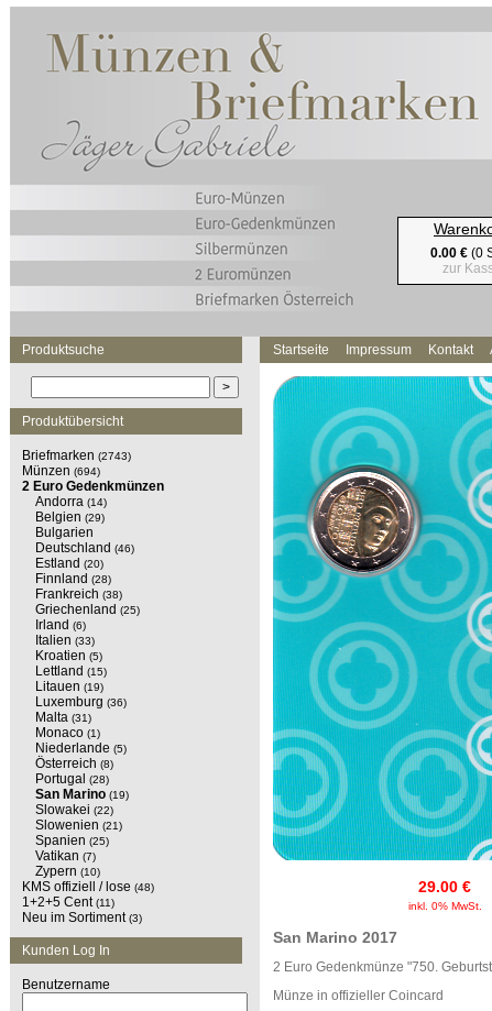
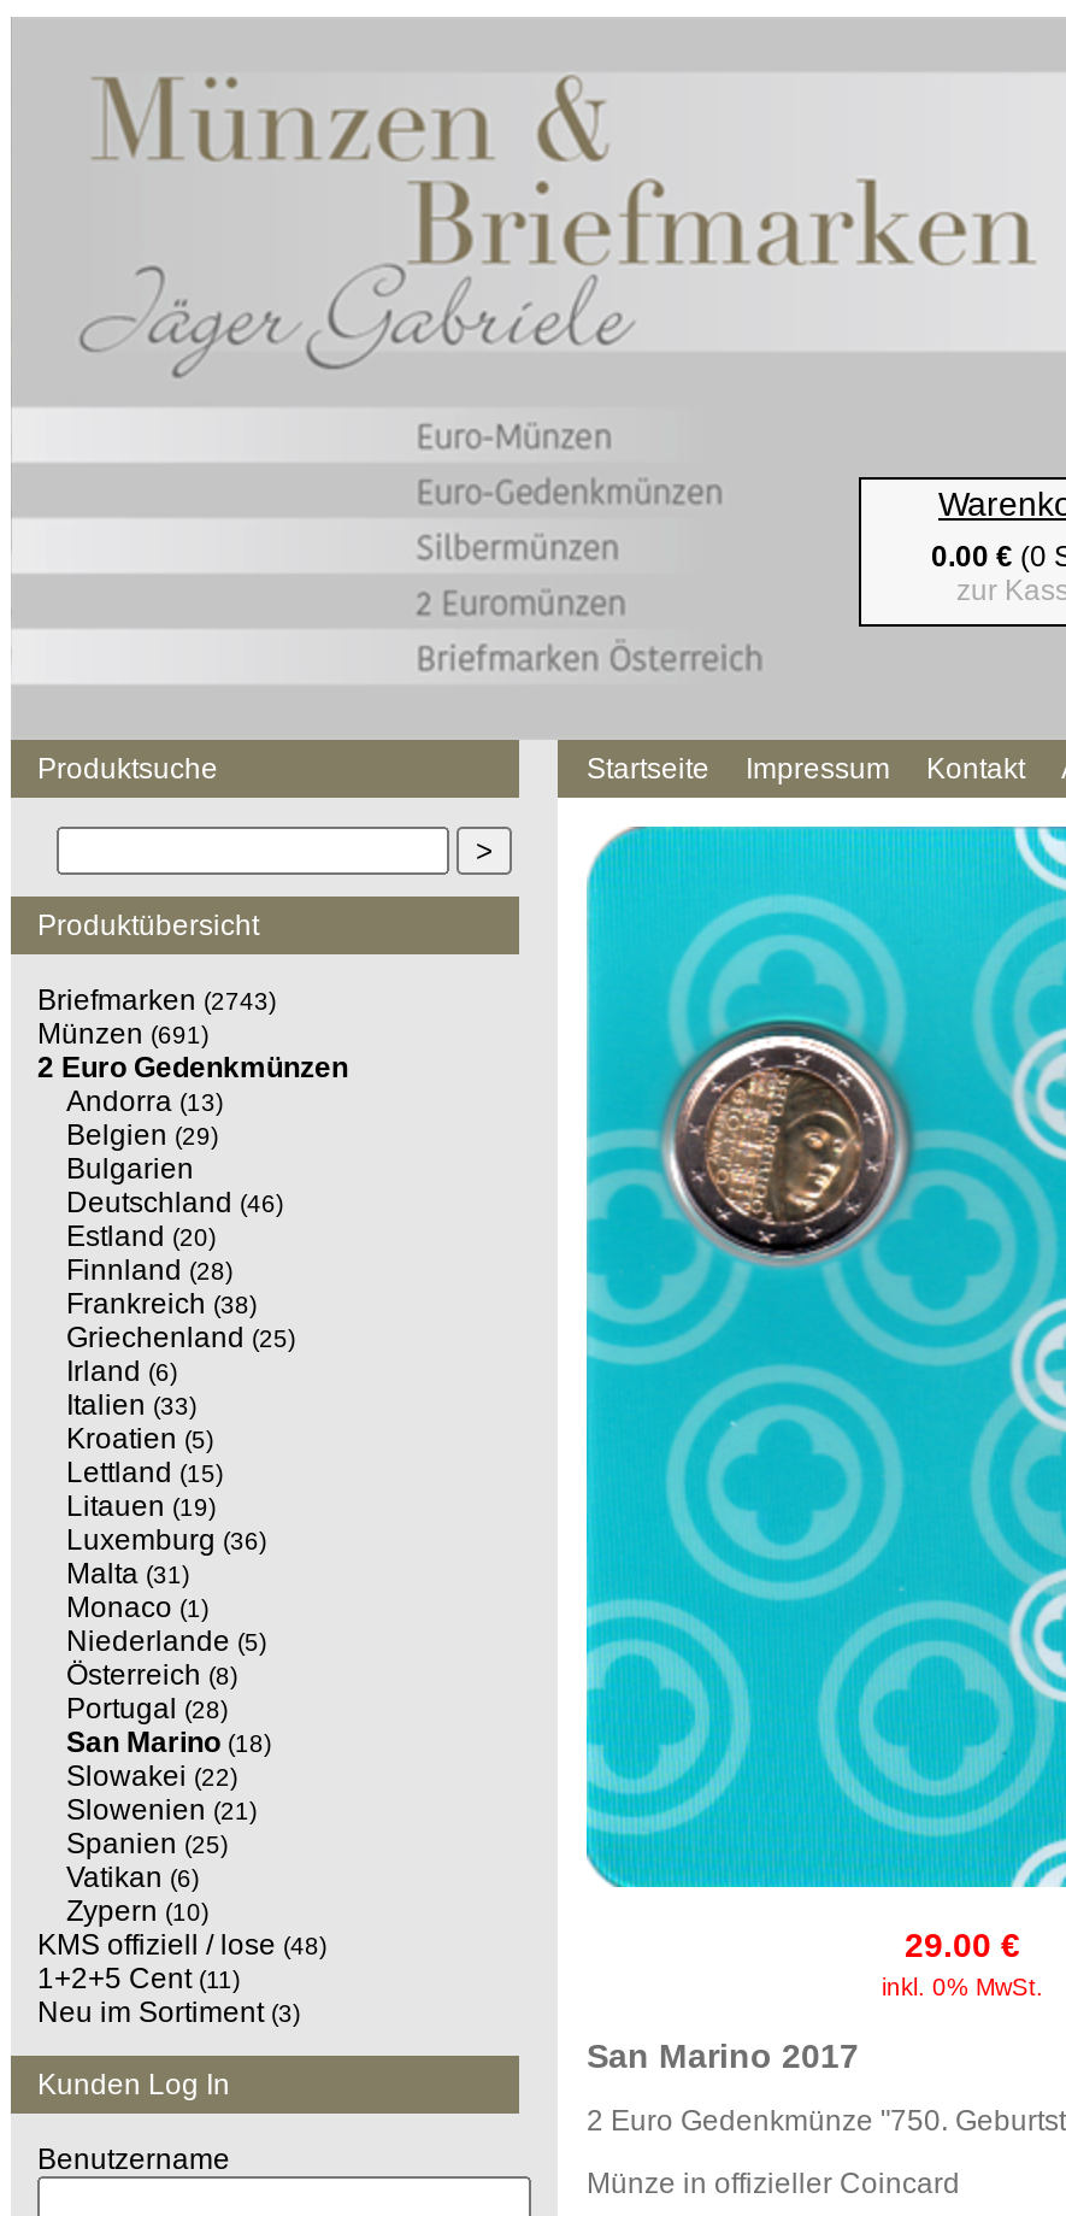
[22,463,100,479] Münzen (694) -> [37,1017,208,1051] Münzen (691)
[35,494,107,509] Andorra (14) -> [66,1085,223,1118] Andorra (13)
[35,787,129,802] San Marino (19) -> [66,1726,271,1759] San Marino (18)
[35,848,96,864] Vatikan (7) -> [66,1861,199,1894] Vatikan (6)

